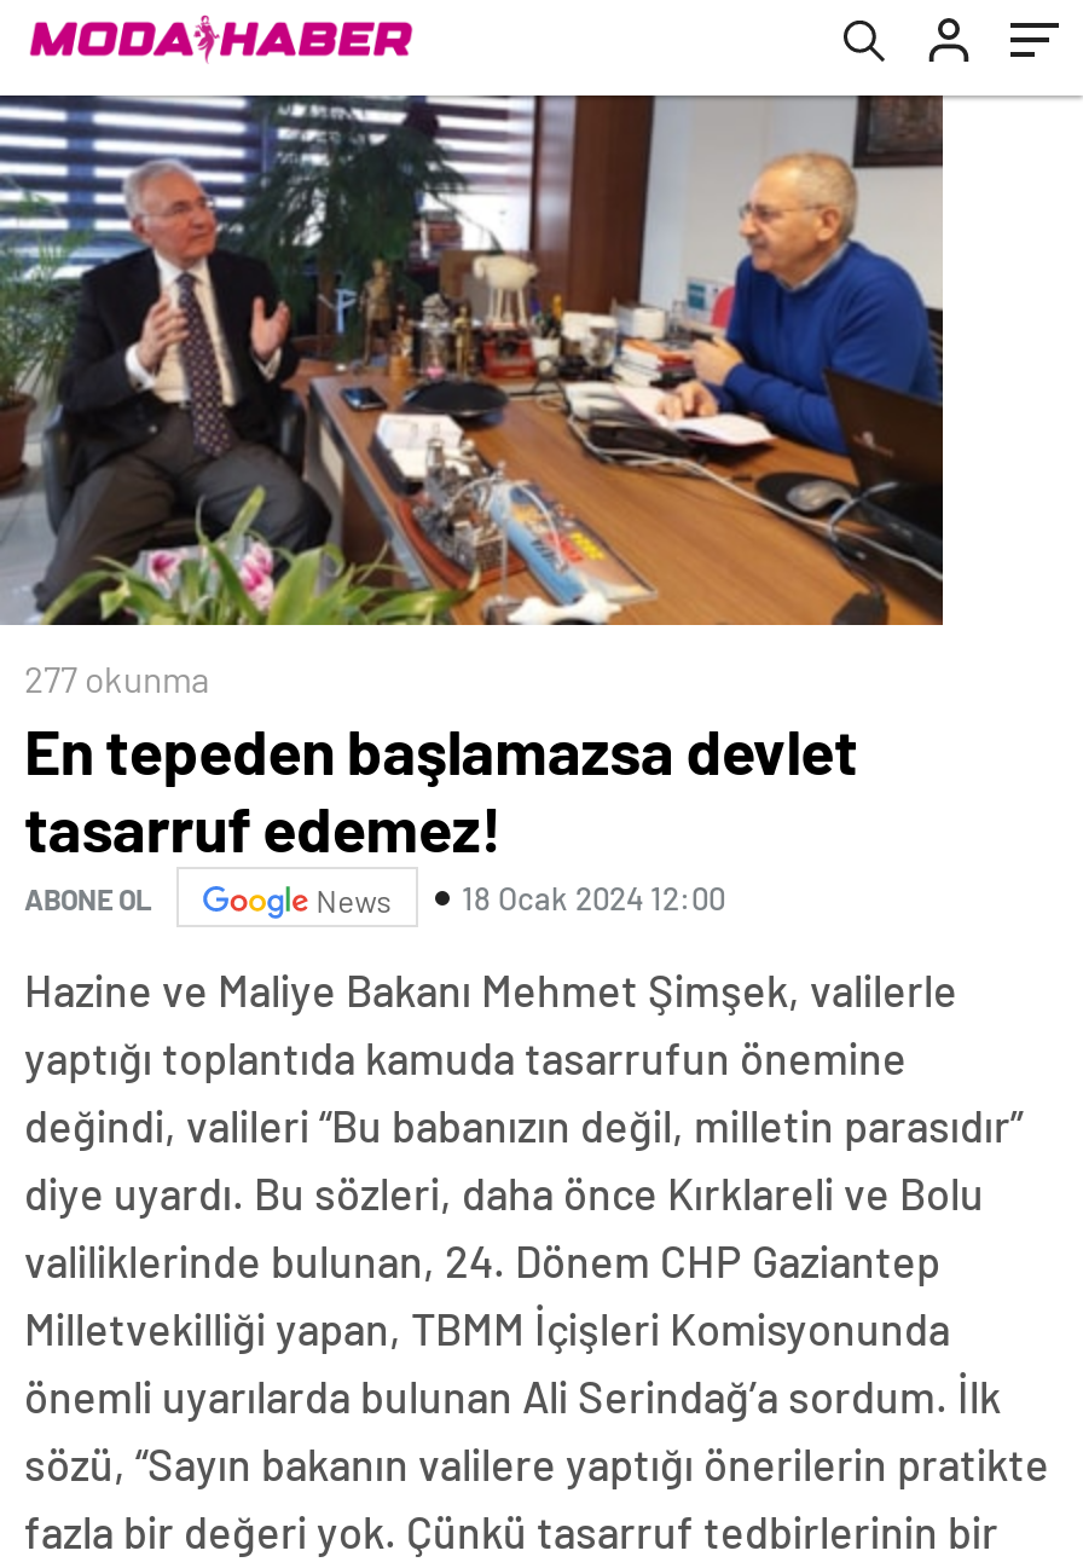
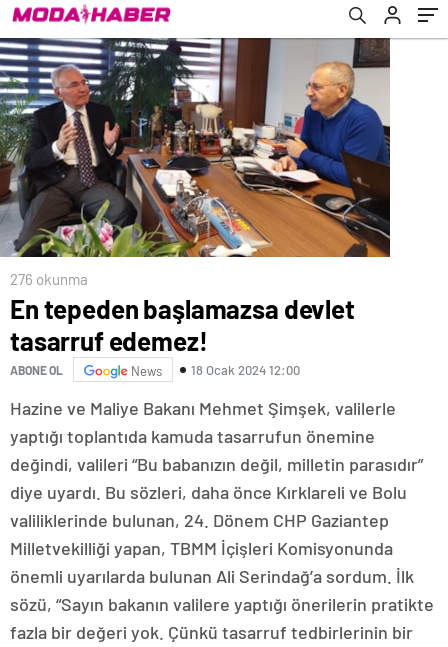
[24,656,210,700] 277 okunma -> [10,270,88,288] 276 okunma

